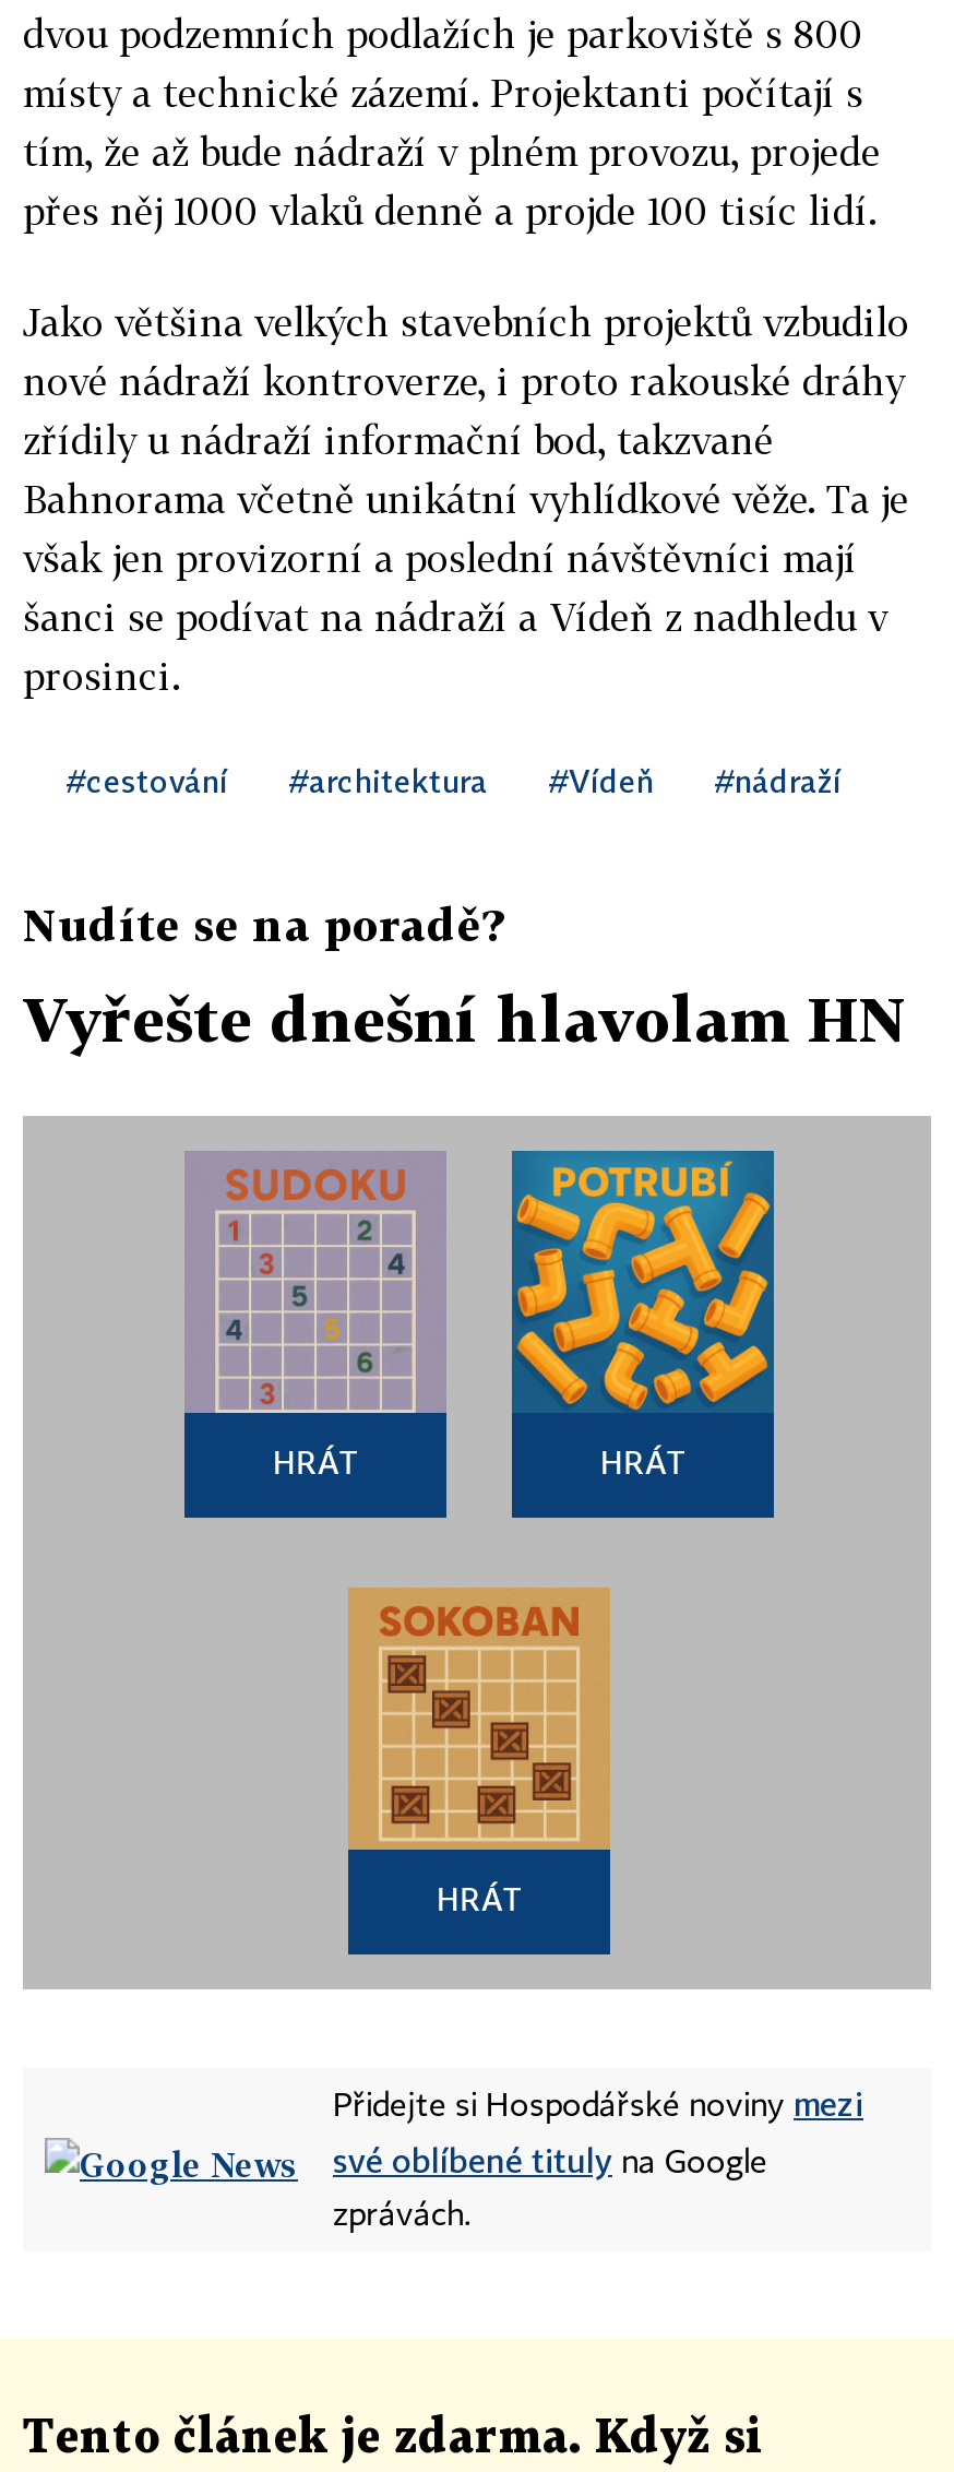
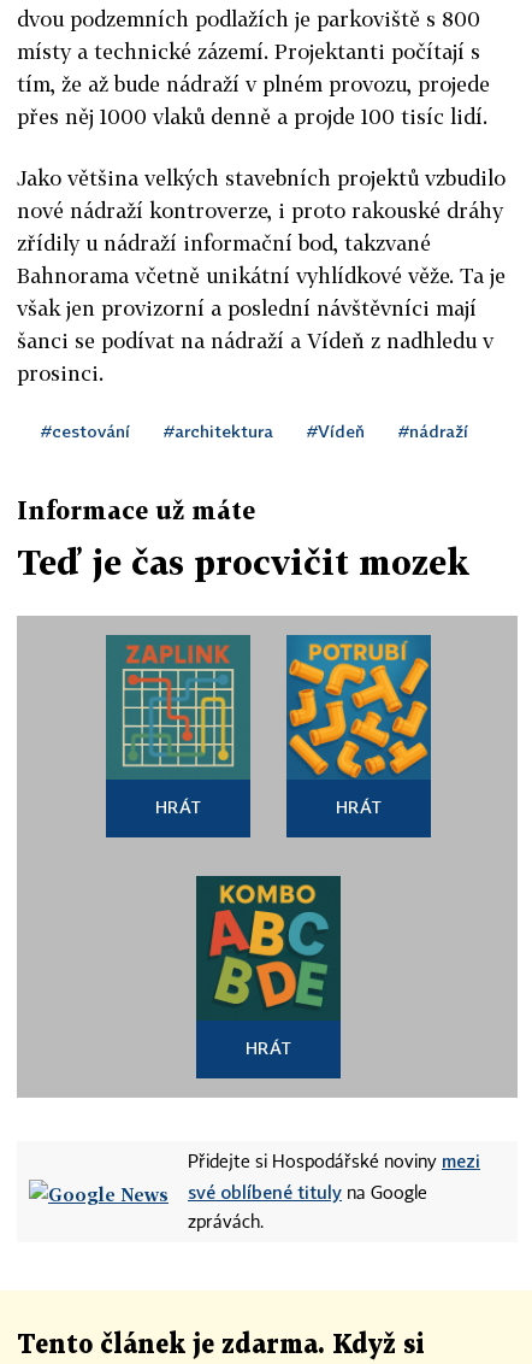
[23,897,503,949] Nudíte se na poradě? -> [17,495,255,524] Informace už máte
[23,982,907,1054] Vyřešte dnešní hlavolam HN -> [17,542,469,582] Teď je čas procvičit mozek
[187,1153,444,1415] [image] -> [106,635,250,780] [image]
[348,1588,610,1852] [image] -> [195,875,342,1021] [image]

